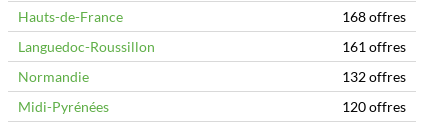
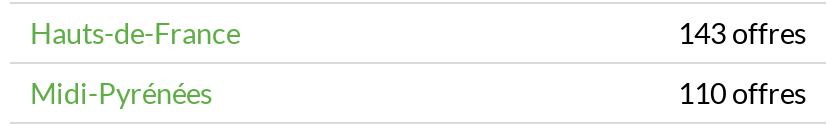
[18,8,406,85] 168 offres | Languedoc-Roussillon | 161 offres | Normandie | 132 offres -> [678,16,806,50] 143 offres
[342,98,406,115] 120 offres -> [678,76,806,110] 110 offres

